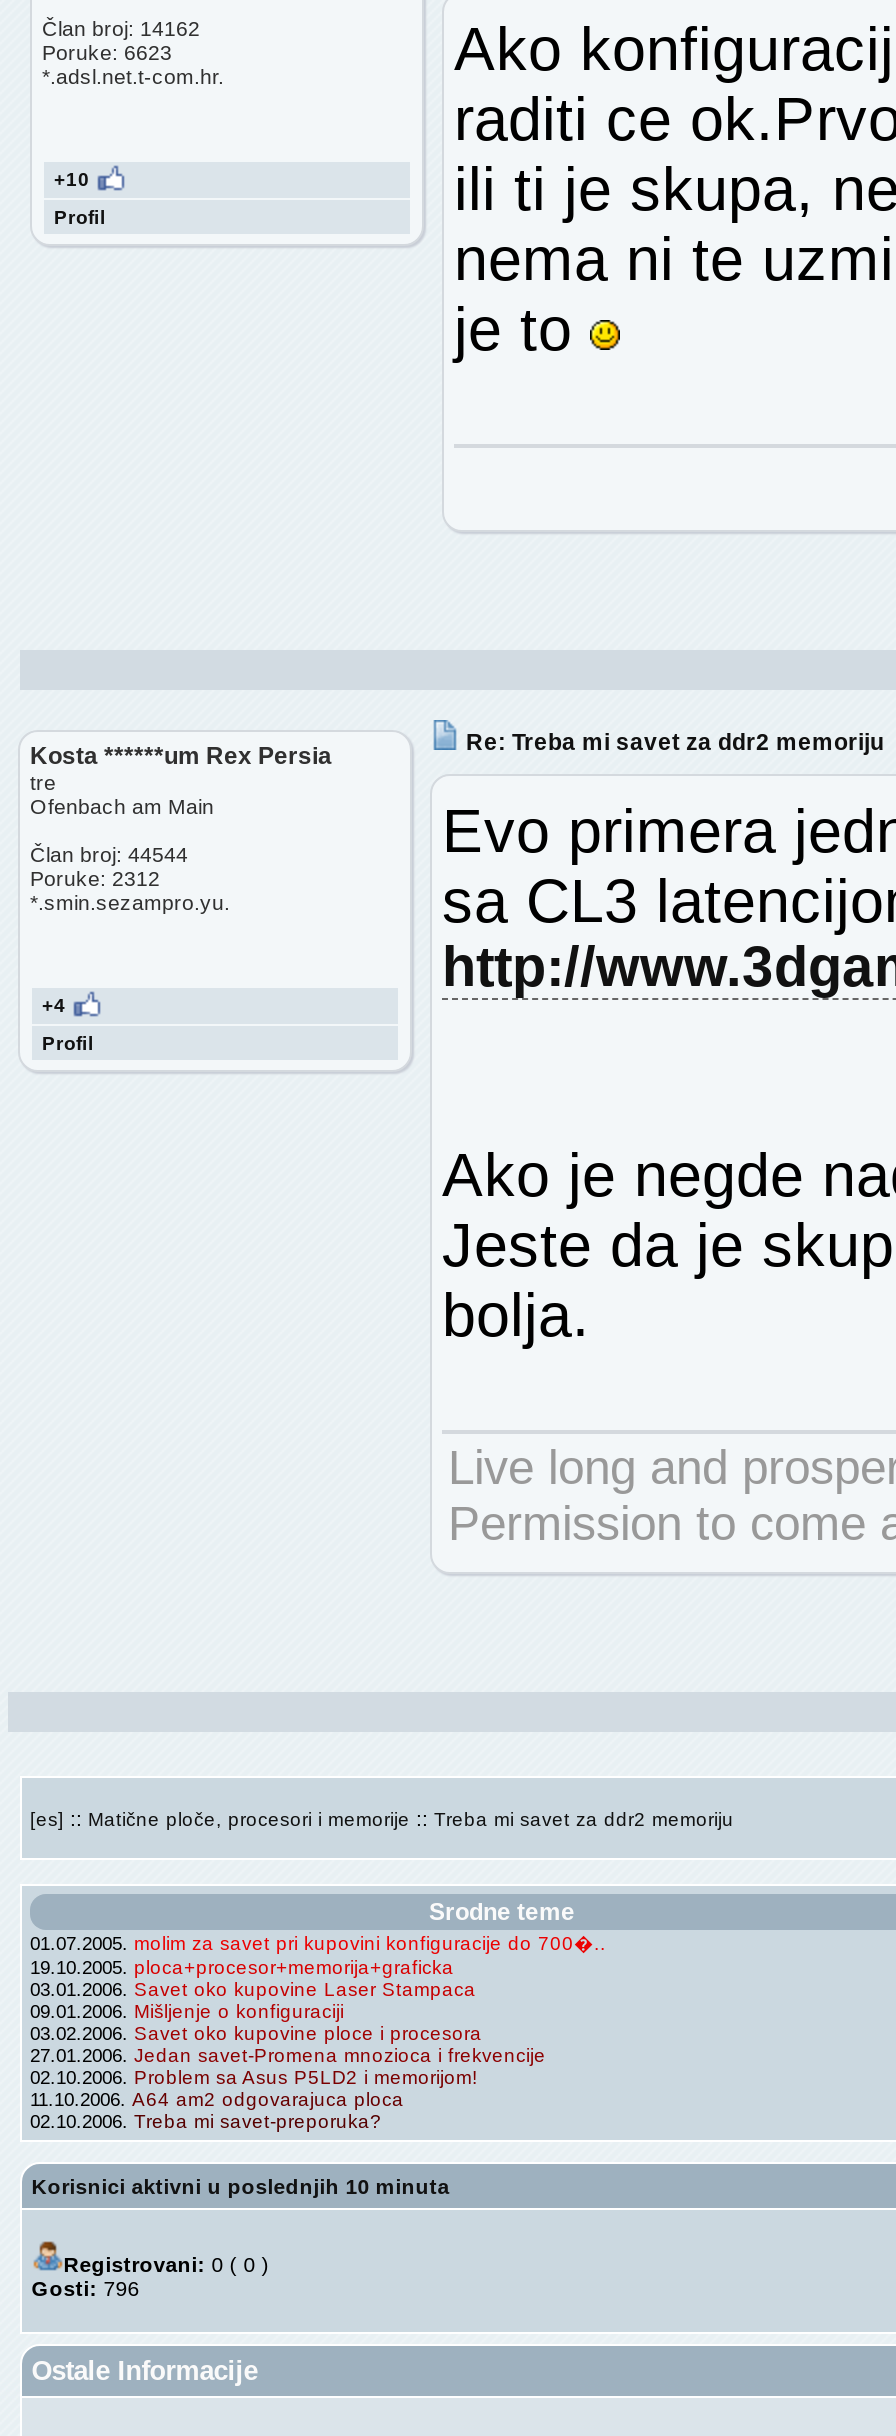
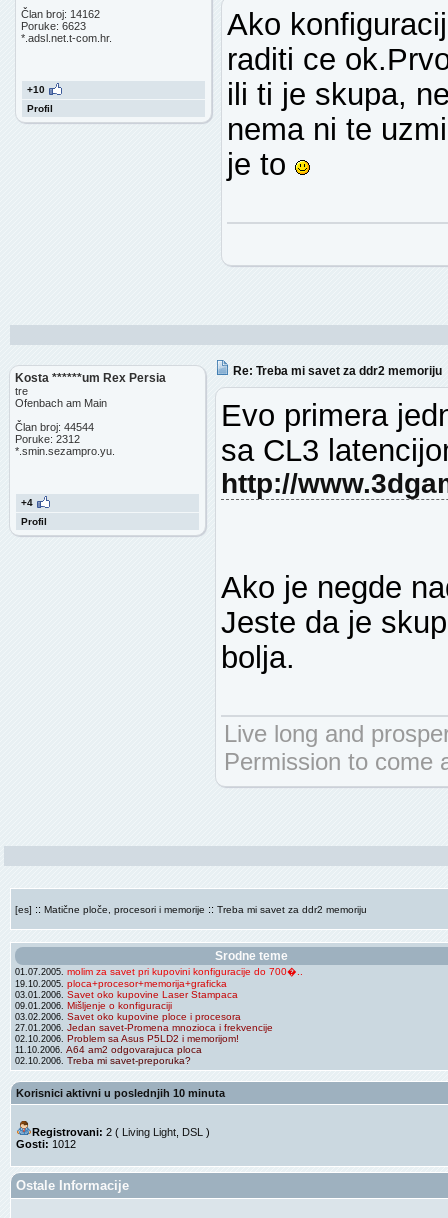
[64,2253,270,2277] Registrovani: 0 ( 0 ) -> [32,1126,210,1138] Registrovani: 2 (Living Light, DSL)
[32,2277,140,2301] Gosti:796 -> [16,1138,76,1150] Gosti:1012

